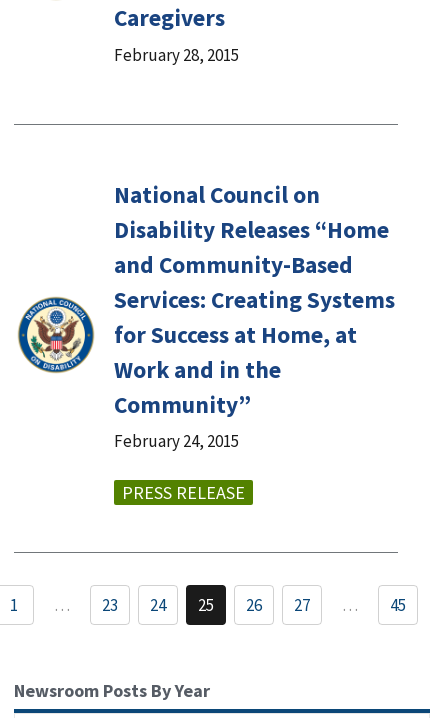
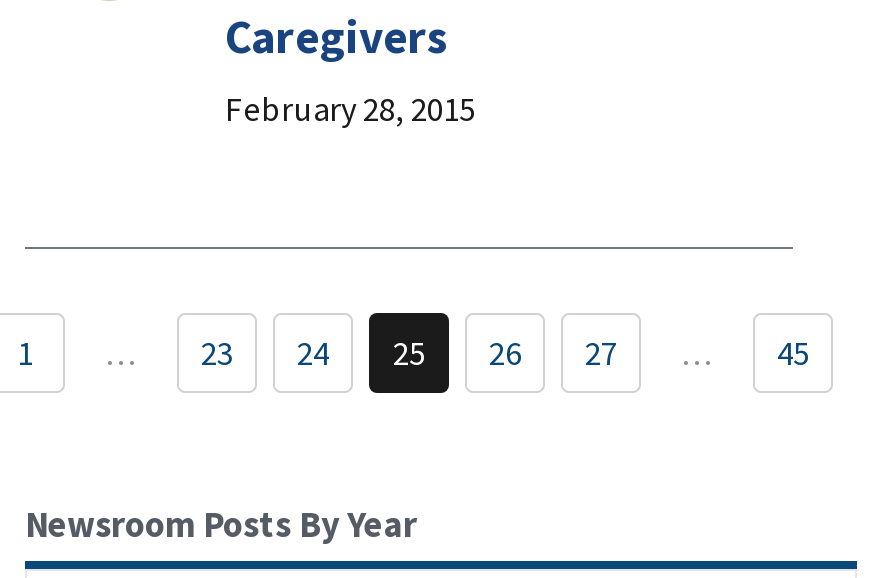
[17,180,395,504] [image] | National Council on | Disability Releases “Home | and Community-Based | Services: Creating Systems | for Success at Home, at | Work and in the | Community” | February 24, 2015 | PRESS RELEASE -> none

